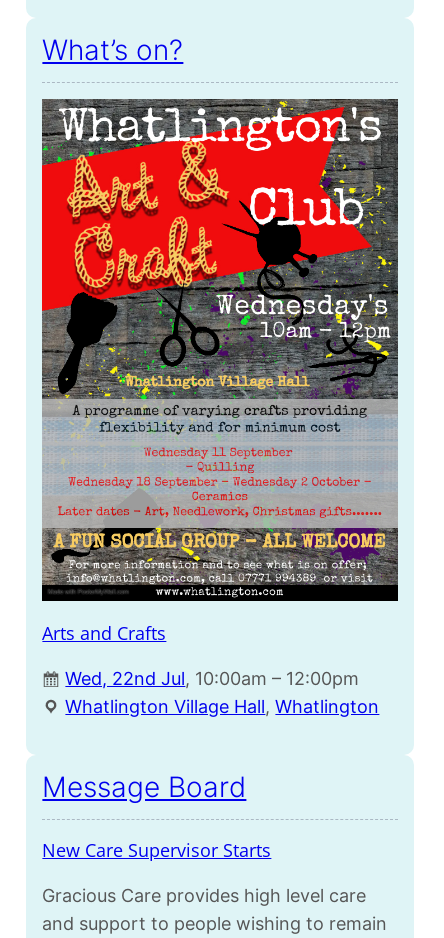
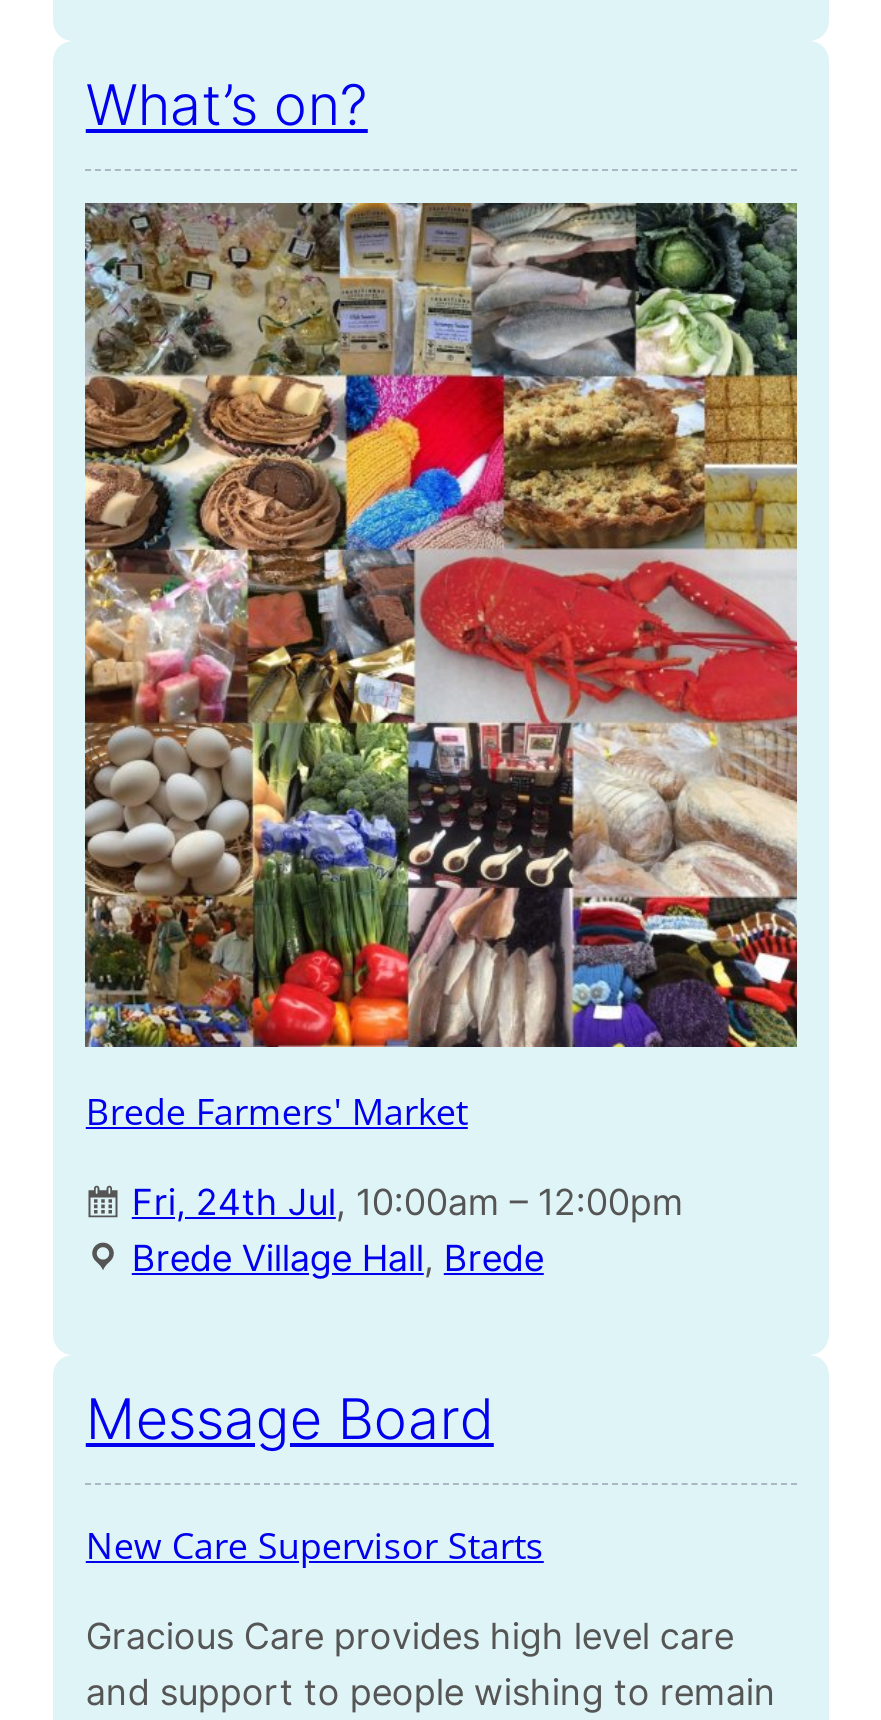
[41,98,399,645] [image] | Arts and Crafts -> [83,201,799,1135] [image] | Brede Farmers' Market
[65,668,379,717] Wed, 22nd Jul, 10:00am – 12:00pm | Whatlington Village Hall, Whatlington -> [132,1181,684,1279] Fri, 24th Jul, 10:00am – 12:00pm | Brede Village Hall, Brede

